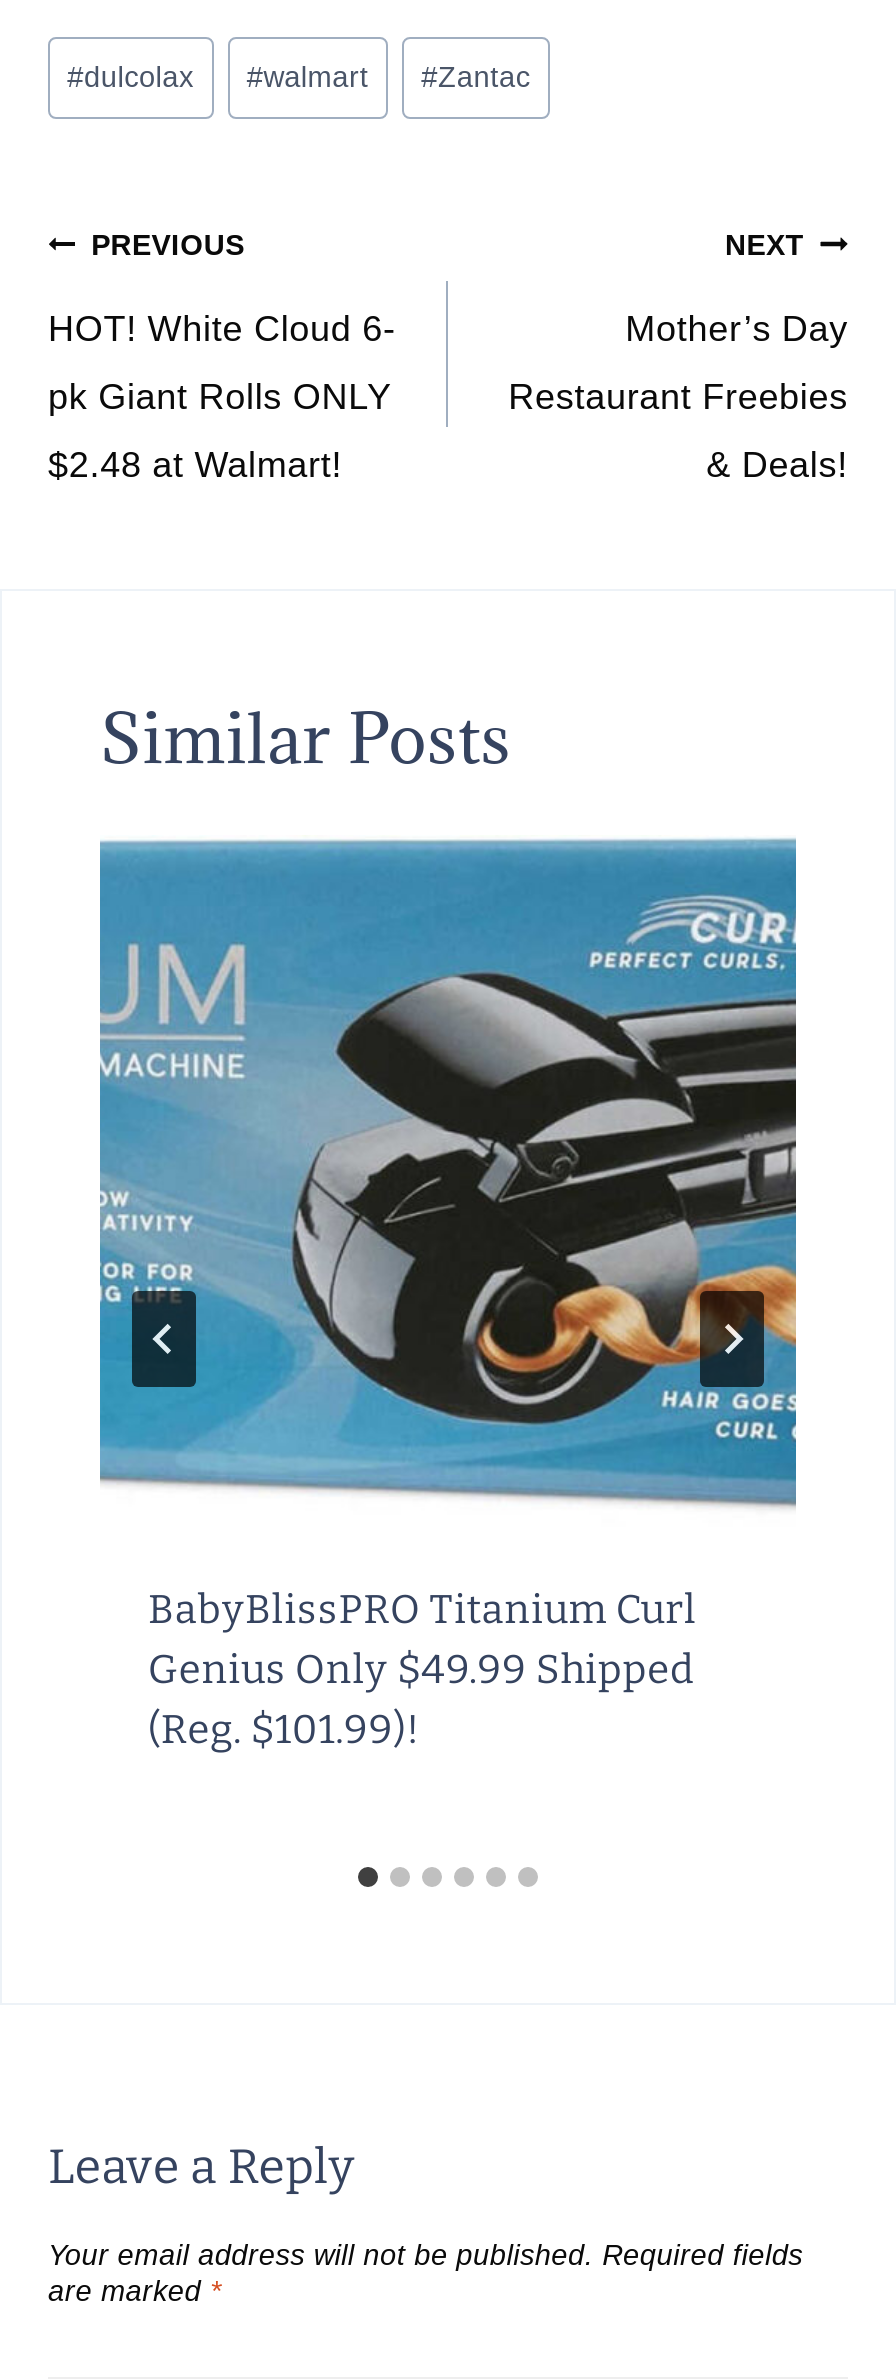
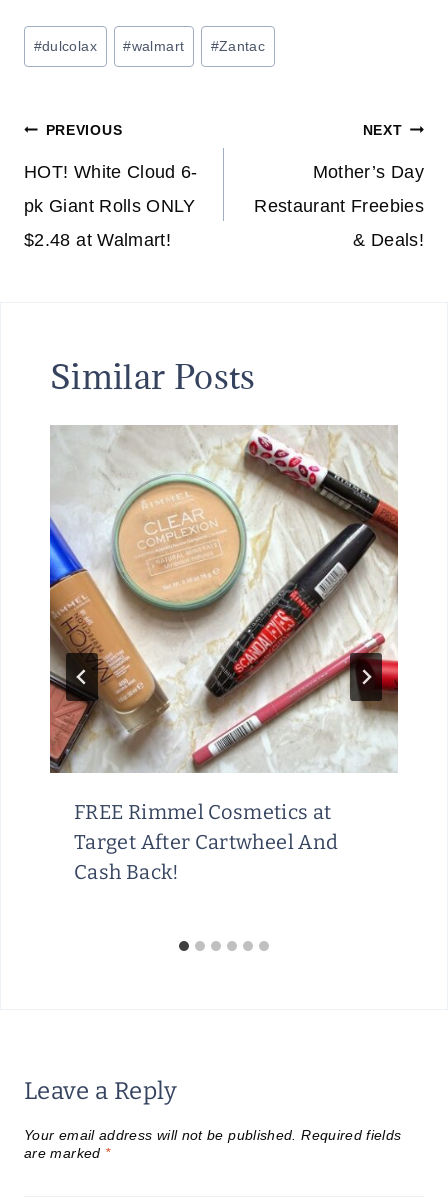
[98,837,798,1753] [image] | BabyBlissPRO Titanium Curl | Genius Only $49.99 Shipped | (Reg. $101.99)! -> [49,425,399,884] [image] | FREE Rimmel Cosmetics at | Target After Cartwheel And | Cash Back!

